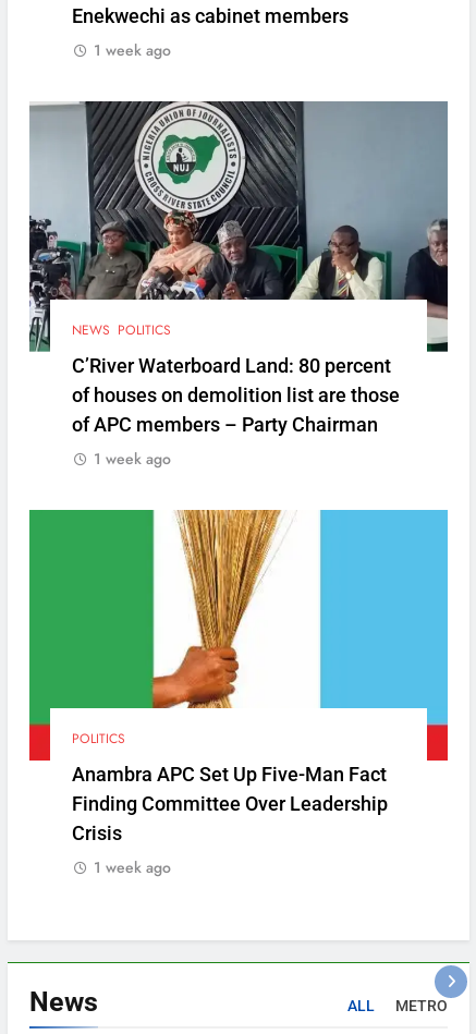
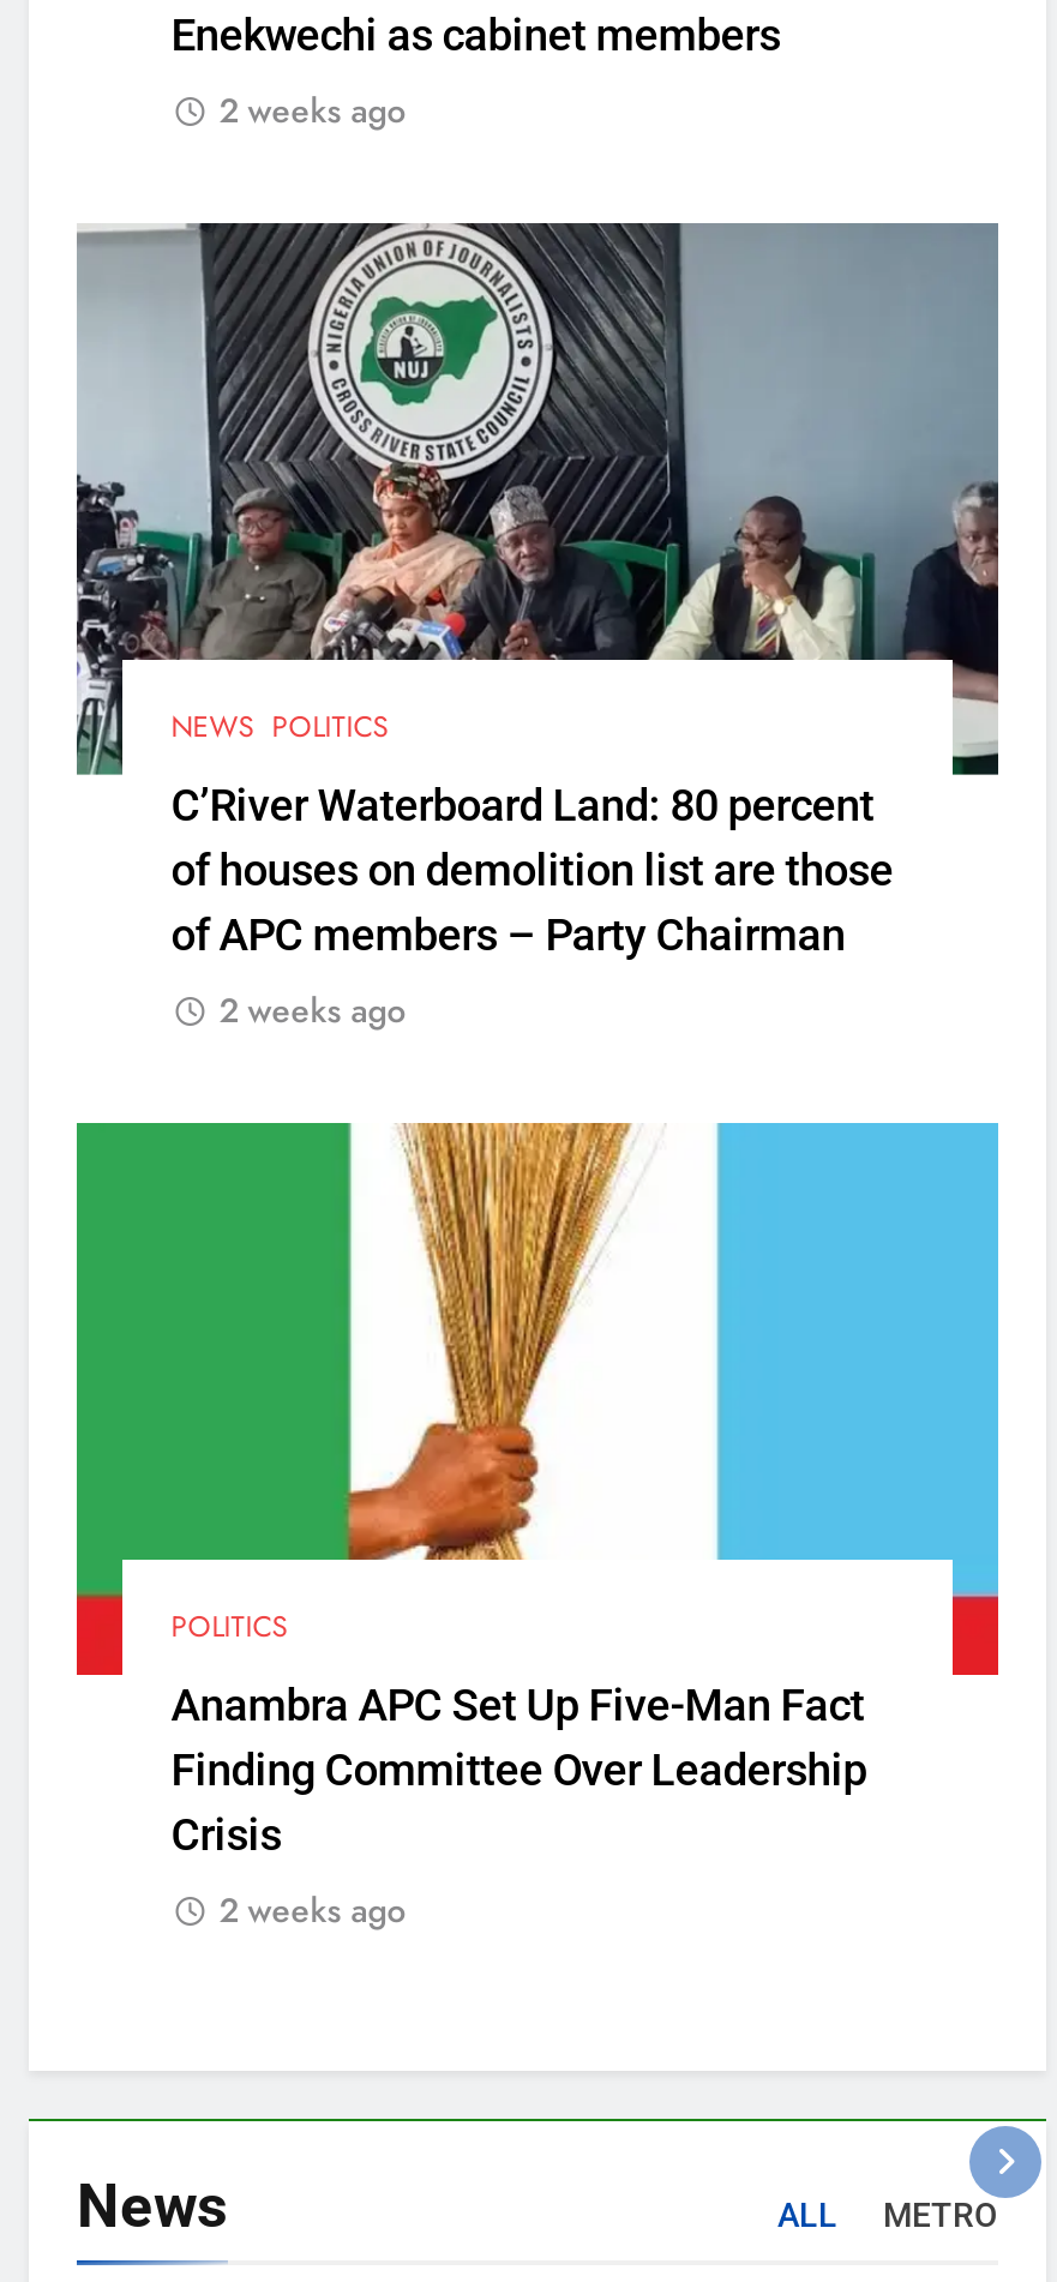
[94,39,171,61] 1 week ago -> [219,86,406,134] 2 weeks ago
[94,448,171,470] 1 week ago -> [219,986,406,1034] 2 weeks ago
[94,857,171,879] 1 week ago -> [219,1887,406,1935] 2 weeks ago

